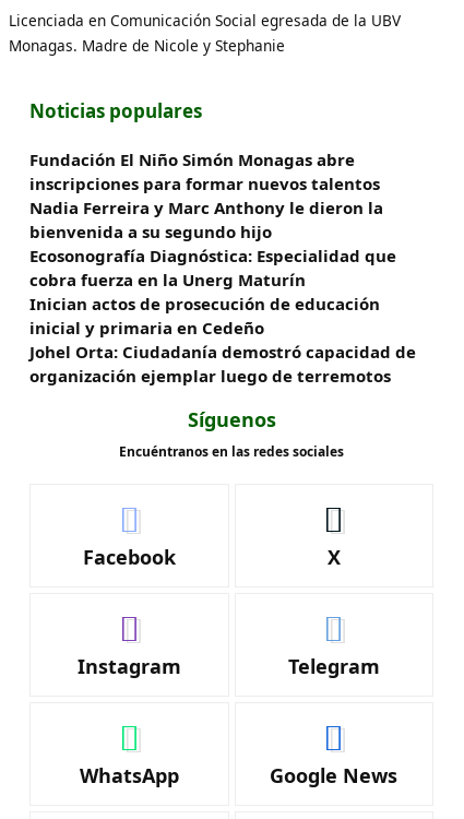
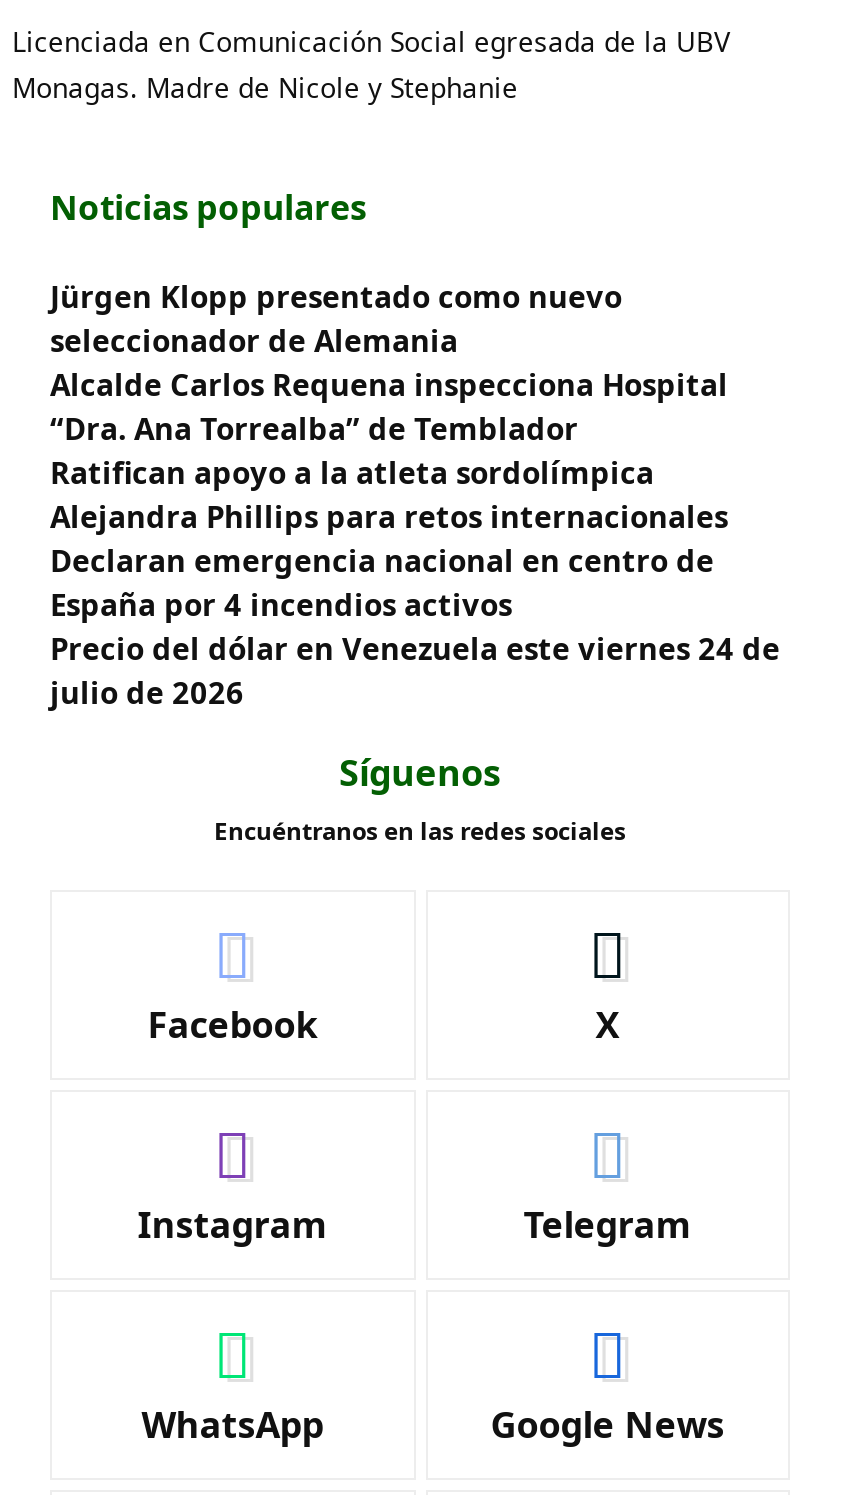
[29,148,416,386] Fundación El Niño Simón Monagas abre | inscripciones para formar nuevos talentos | Nadia Ferreira y Marc Anthony le dieron la | bienvenida a su segundo hijo | Ecosonografía Diagnóstica: Especialidad que | cobra fuerza en la Unerg Maturín | Inician actos de prosecución de educación | inicial y primaria en Cedeño | Johel Orta: Ciudadanía demostró capacidad de | organización ejemplar luego de terremotos -> [50,275,780,711] Jürgen Klopp presentado como nuevo | seleccionador de Alemania | Alcalde Carlos Requena inspecciona Hospital | “Dra. Ana Torrealba” de Temblador | Ratifican apoyo a la atleta sordolímpica | Alejandra Phillips para retos internacionales | Declaran emergencia nacional en centro de | España por 4 incendios activos | Precio del dólar en Venezuela este viernes 24 de | julio de 2026

